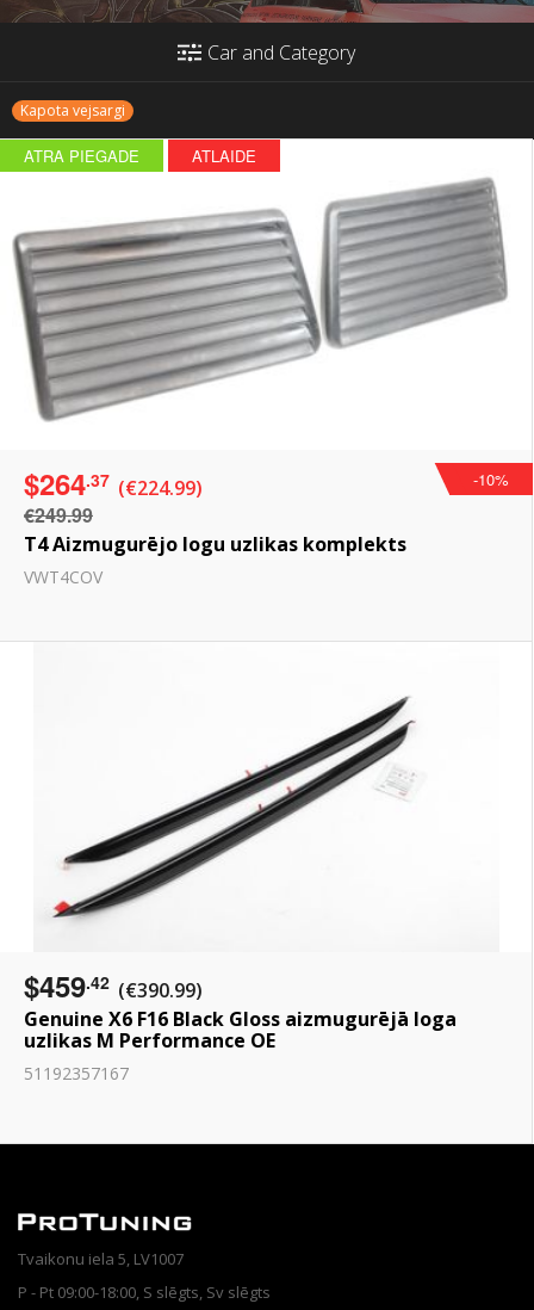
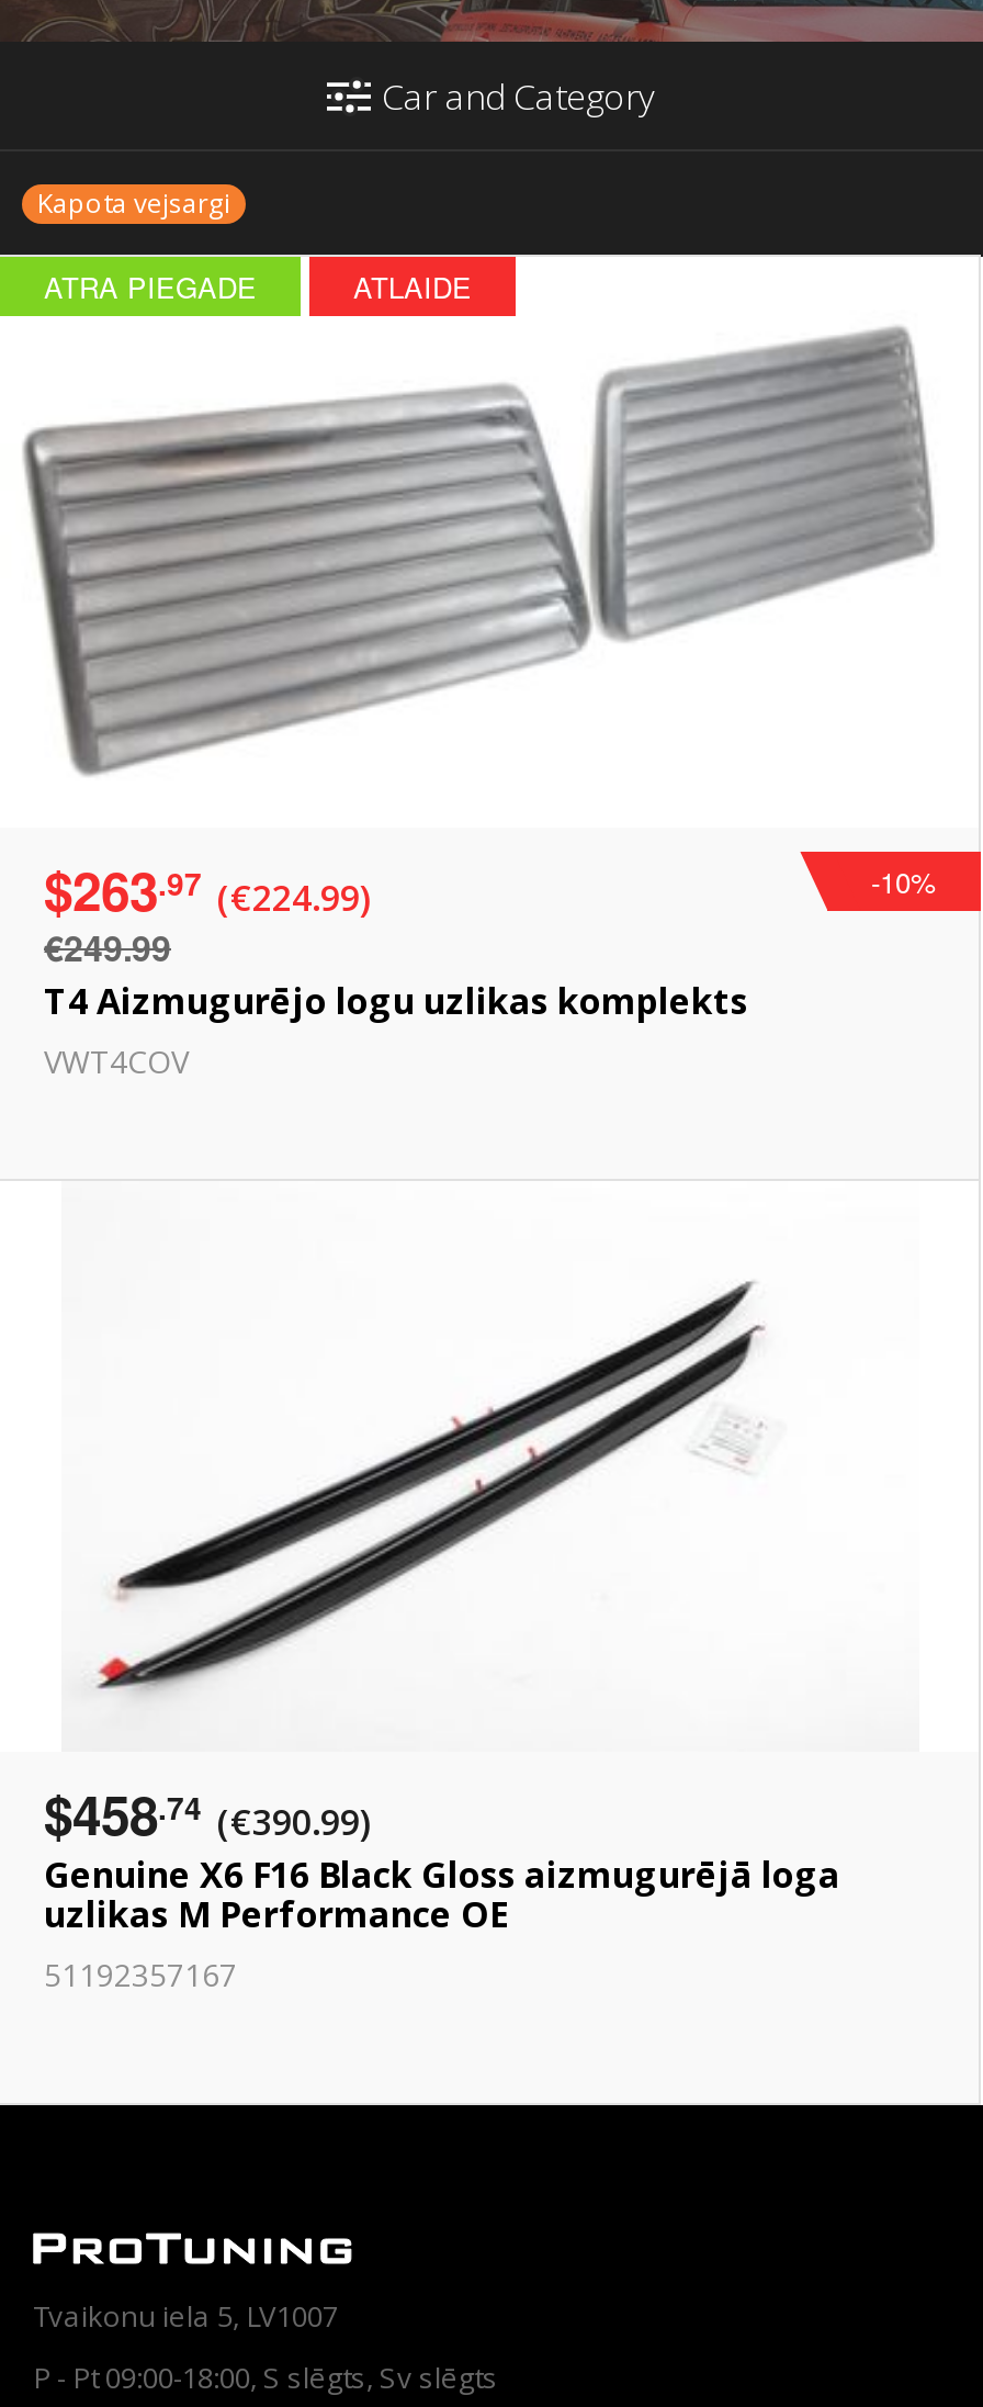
[24,463,203,503] $264.37 (€224.99) -> [44,852,373,926] $263.97 (€224.99)
[24,965,203,1006] $459.42 (€390.99) -> [44,1776,373,1851] $458.74 (€390.99)

